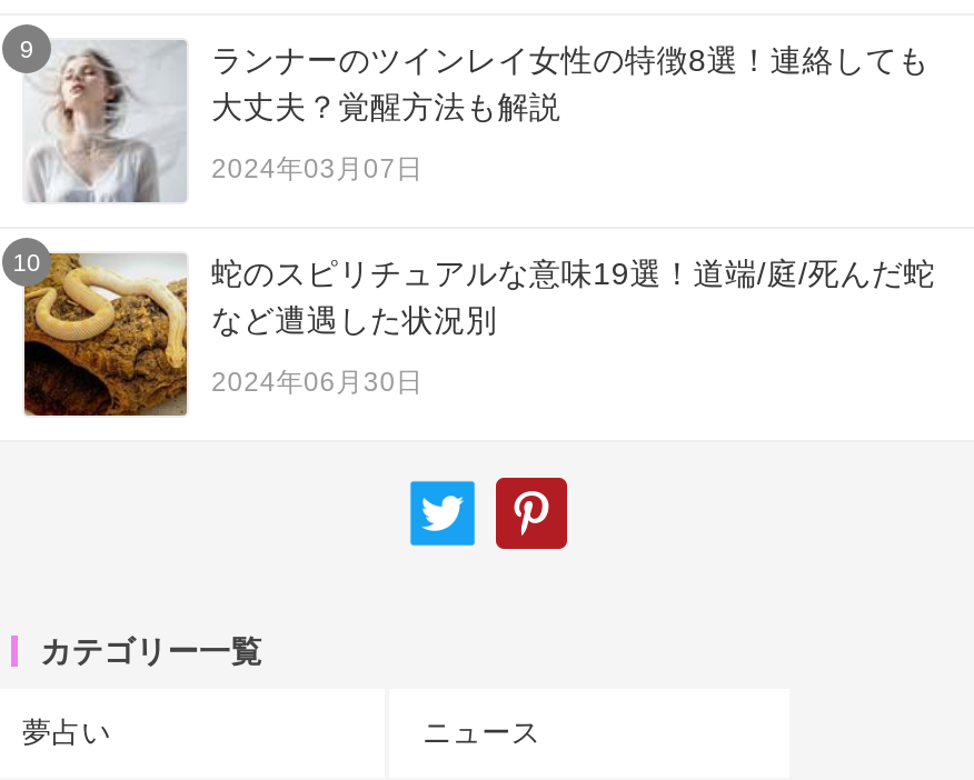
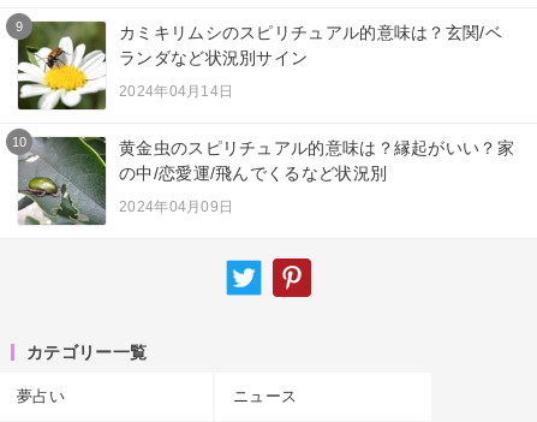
[24,40,929,204] [image] | ランナーのツインレイ女性の特徴8選！連絡しても | 大丈夫？覚醒方法も解説 -> [17,20,502,111] [image] | カミキリムシのスピリチュアル的意味は？玄関/ベ | ランダなど状況別サイン
[211,154,423,185] 2024年03月07日 -> [119,83,233,100] 2024年04月14日
[22,251,935,418] [image] | 蛇のスピリチュアルな意味19選！道端/庭/死んだ蛇 | など遭遇した状況別 -> [17,136,514,226] [image] | 黄金虫のスピリチュアル的意味は？縁起がいい？家 | の中/恋愛運/飛んでくるなど状況別
[211,367,423,398] 2024年06月30日 -> [119,199,233,215] 2024年04月09日

